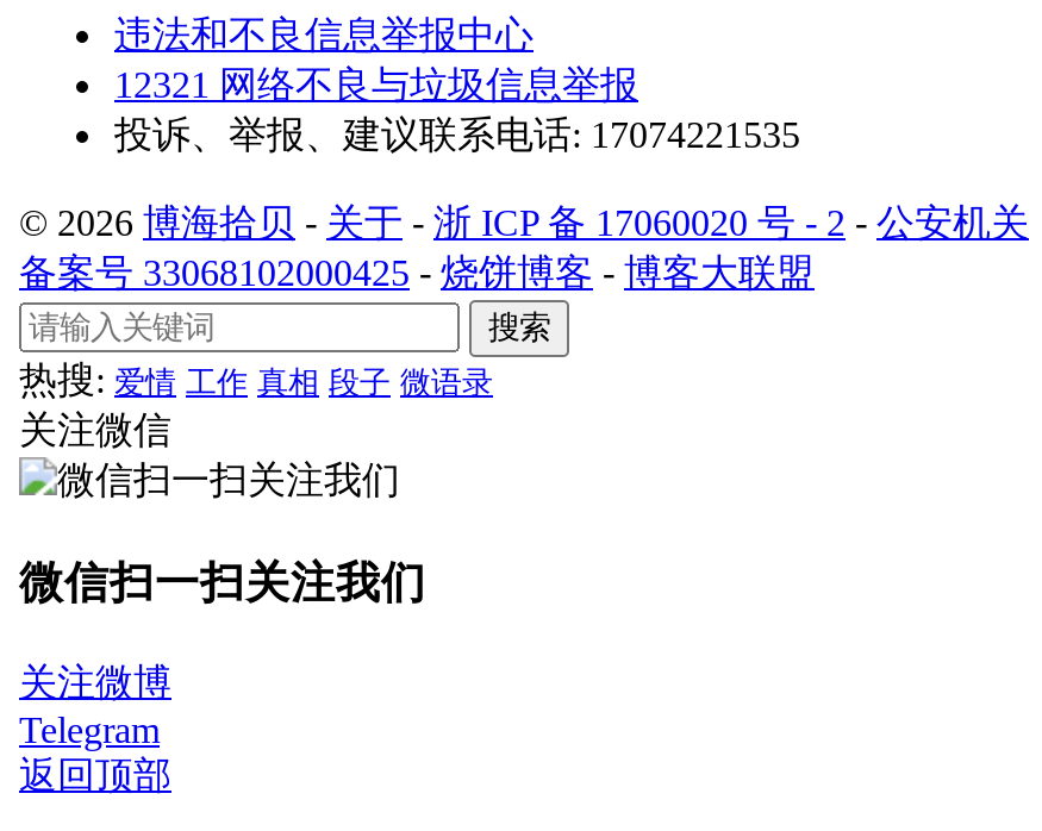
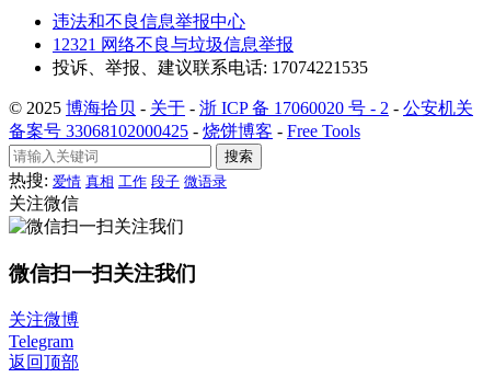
[19,204,1029,294] © 2026博海拾贝-关于-浙 ICP 备 17060020 号 - 2 -公安机关 | 备案号 33068102000425 -烧饼博客-博客大联盟 -> [9,99,473,141] © 2025博海拾贝-关于-浙 ICP 备 17060020 号 - 2 -公安机关 | 备案号 33068102000425 -烧饼博客- Free Tools
[19,361,493,401] 热搜:爱情 工作 真相 段子 微语录 -> [9,171,227,190] 热搜:爱情 真相 工作 段子 微语录

